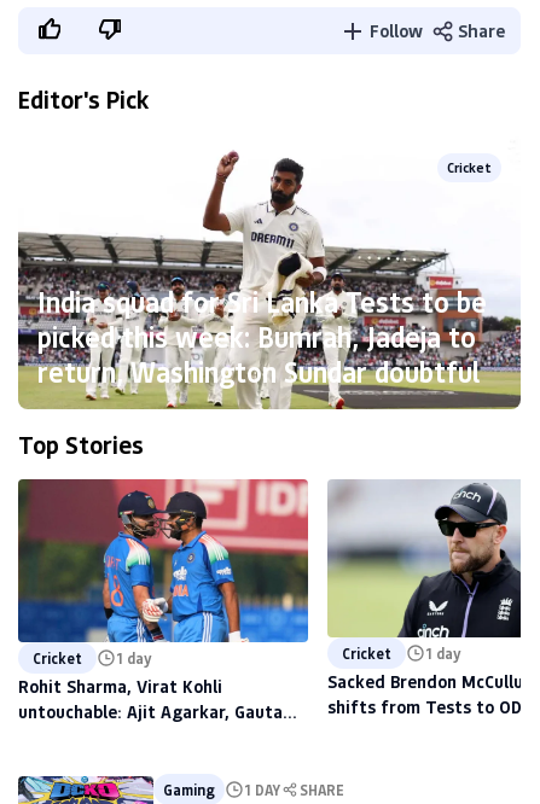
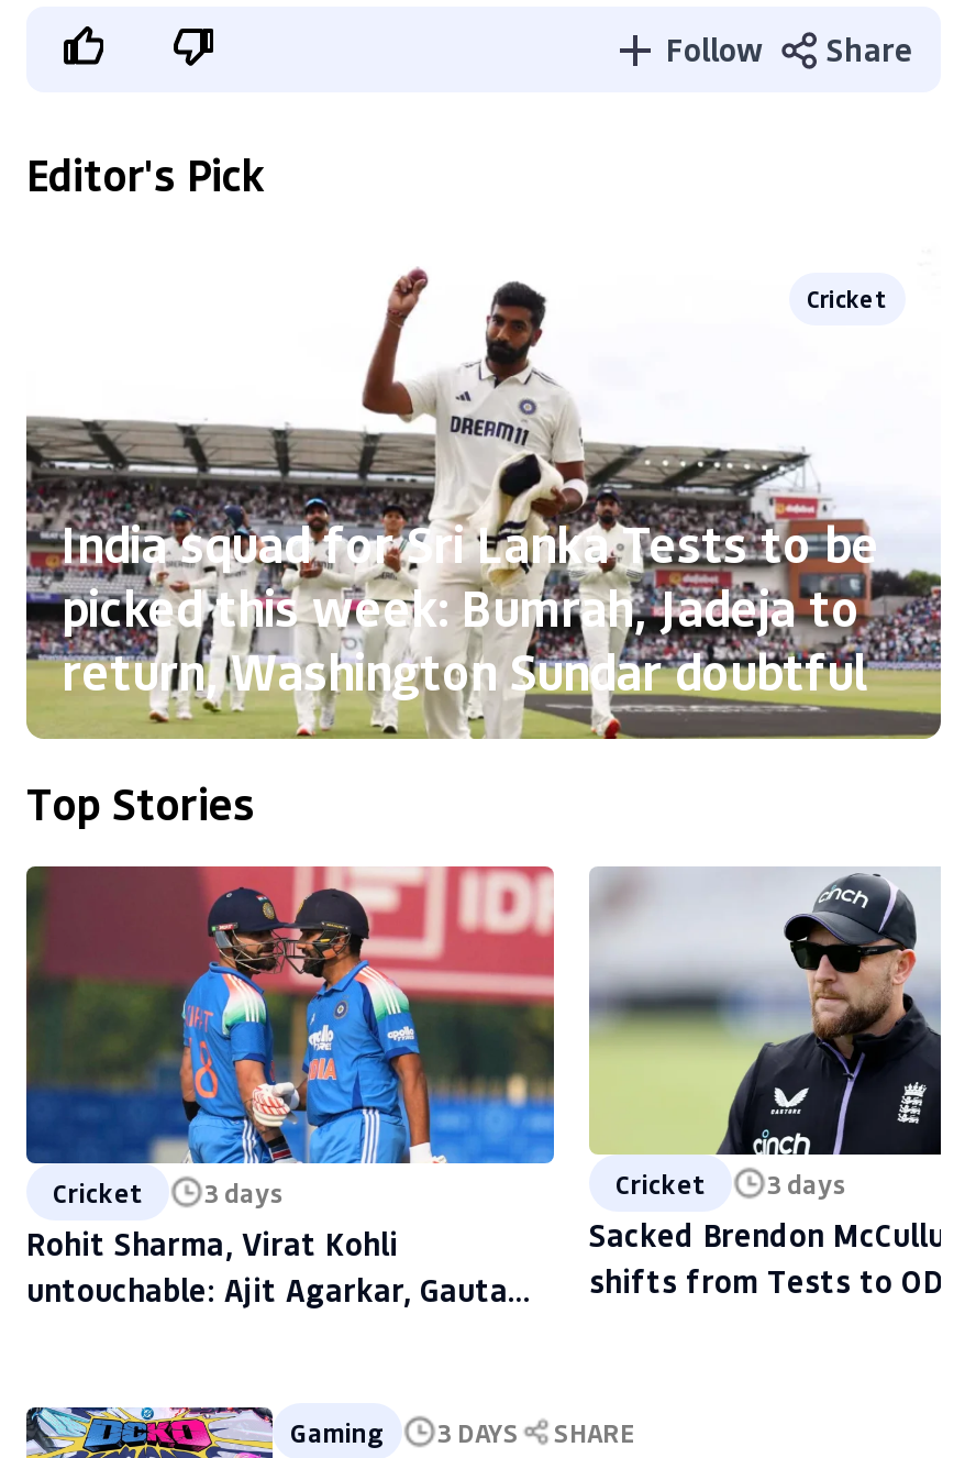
[33,648,152,668] Cricket 1 day -> [53,1174,286,1210] Cricket 3 days
[342,644,461,663] Cricket 1 day -> [615,1166,849,1201] Cricket 3 days
[163,780,344,799] Gaming 1 DAY SHARE -> [290,1414,635,1449] Gaming 3 DAYS SHARE

